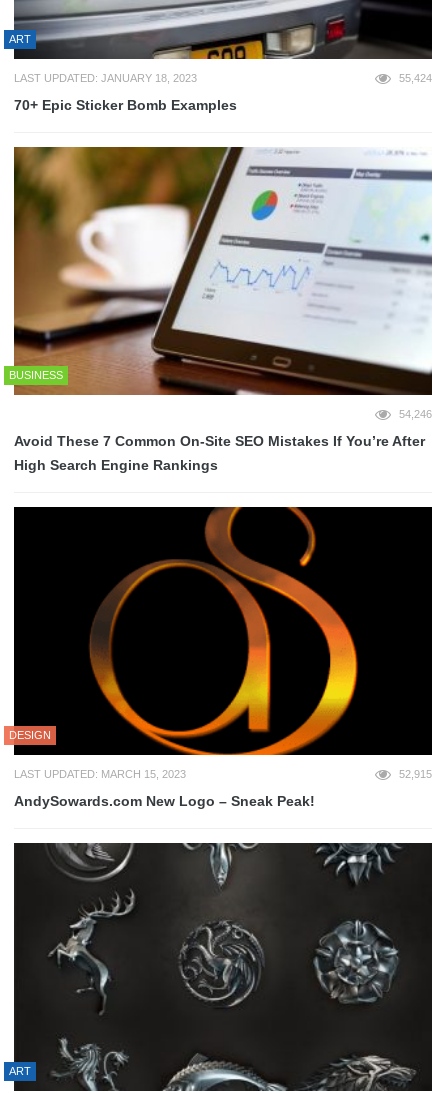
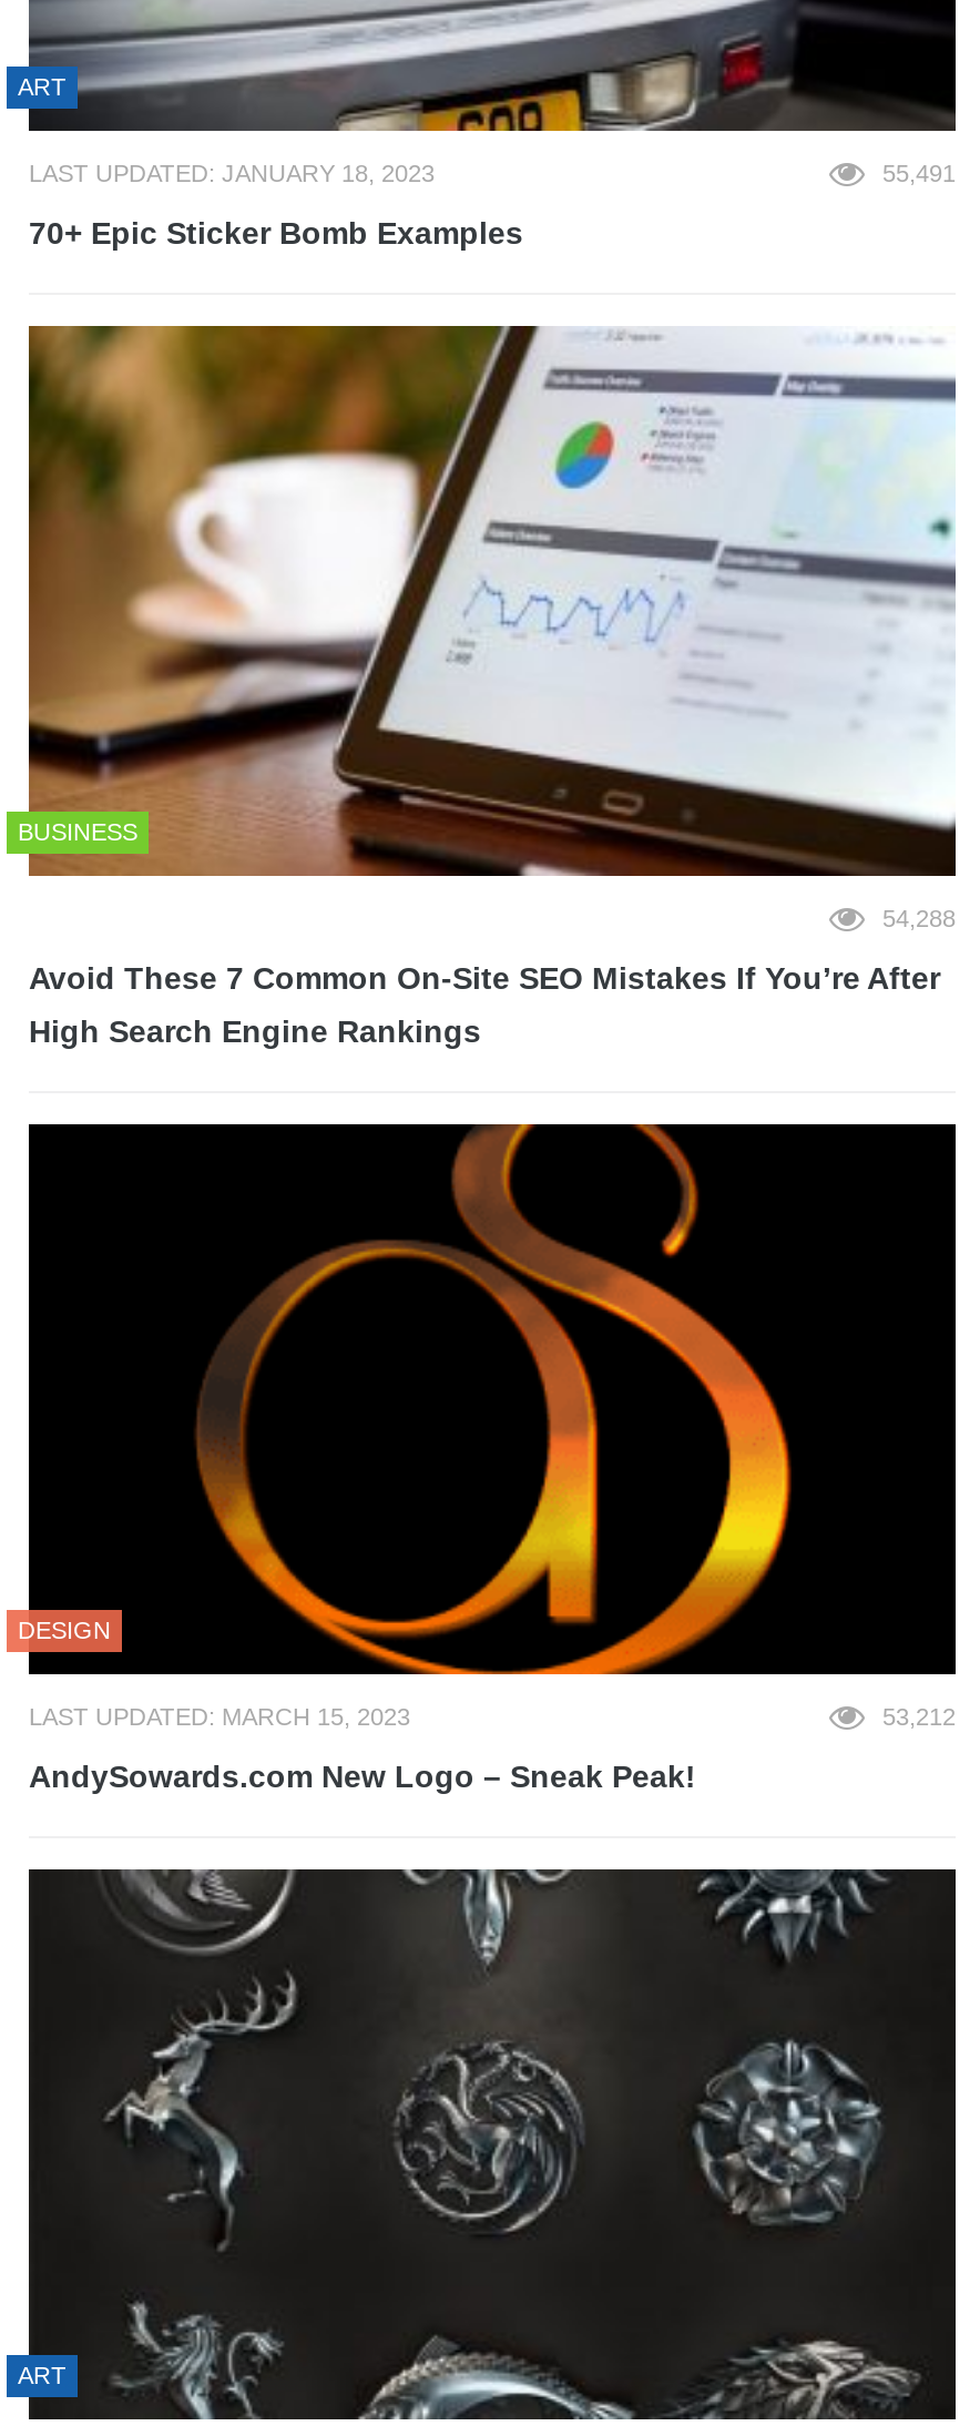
[396,72,432,84] 55,424 -> [876,159,956,186] 55,491
[396,408,432,420] 54,246 -> [876,905,956,932] 54,288
[396,768,432,780] 52,915 -> [876,1704,956,1730] 53,212

